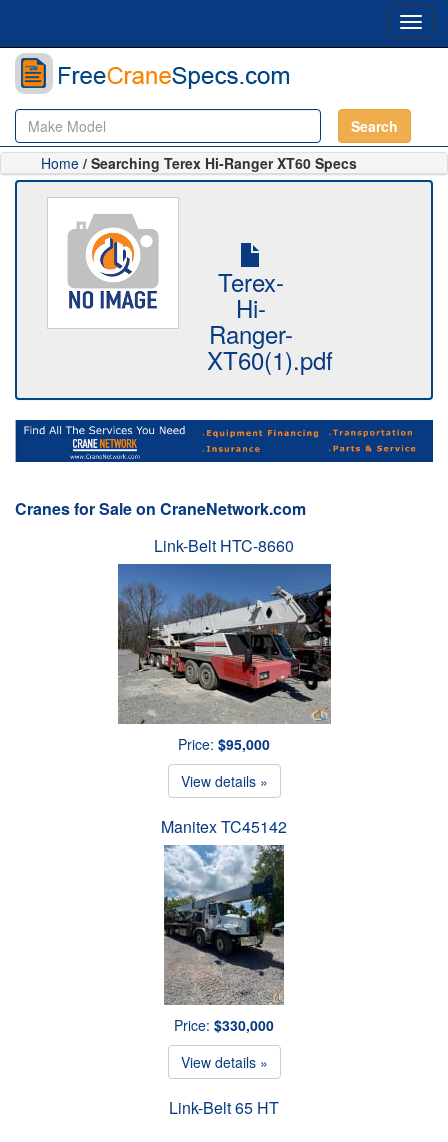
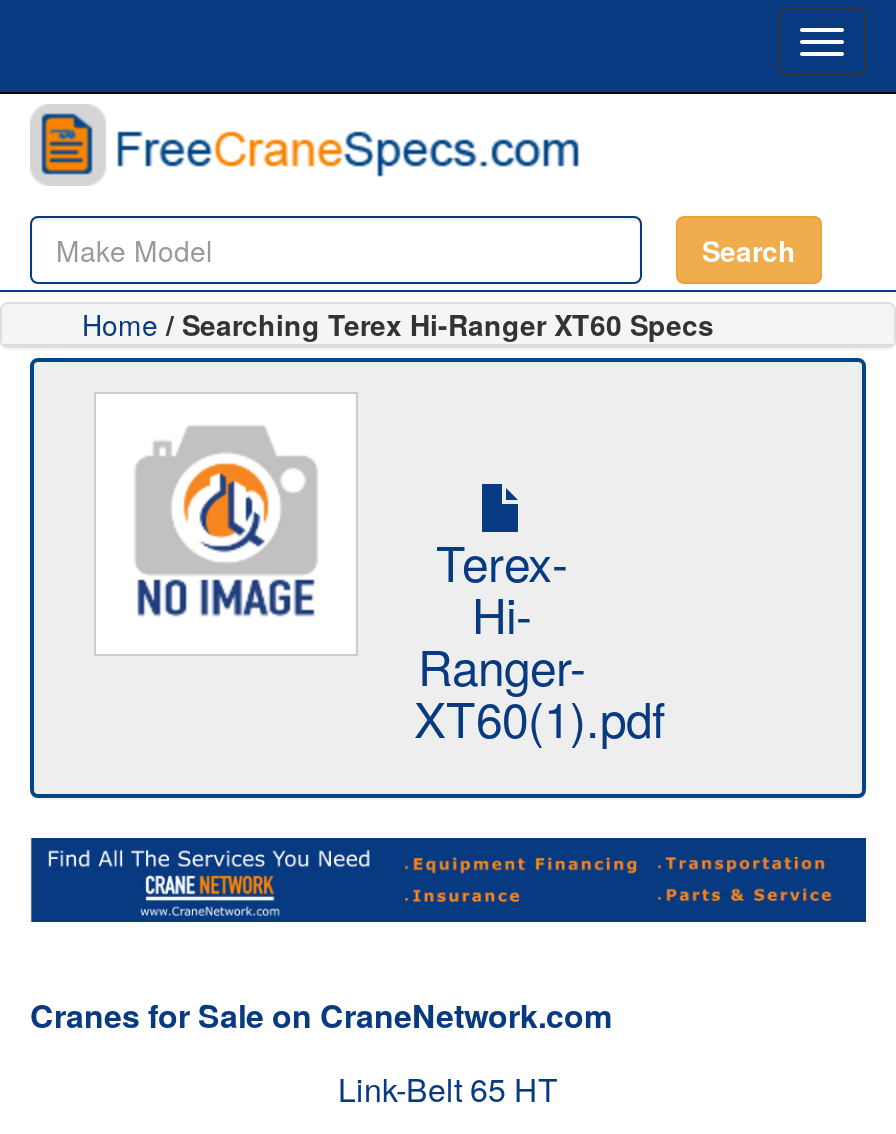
[154,534,294,557] Link-Belt HTC-8660 -> none
[117,563,332,838] [image] | Price: $95,000 | View details » | Manitex TC45142 -> none
[163,845,285,1072] [image] | Price: $330,000 | View details » -> none

